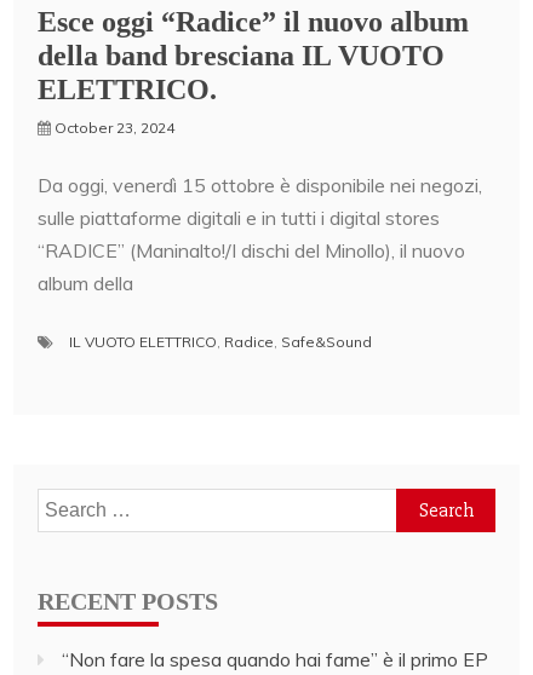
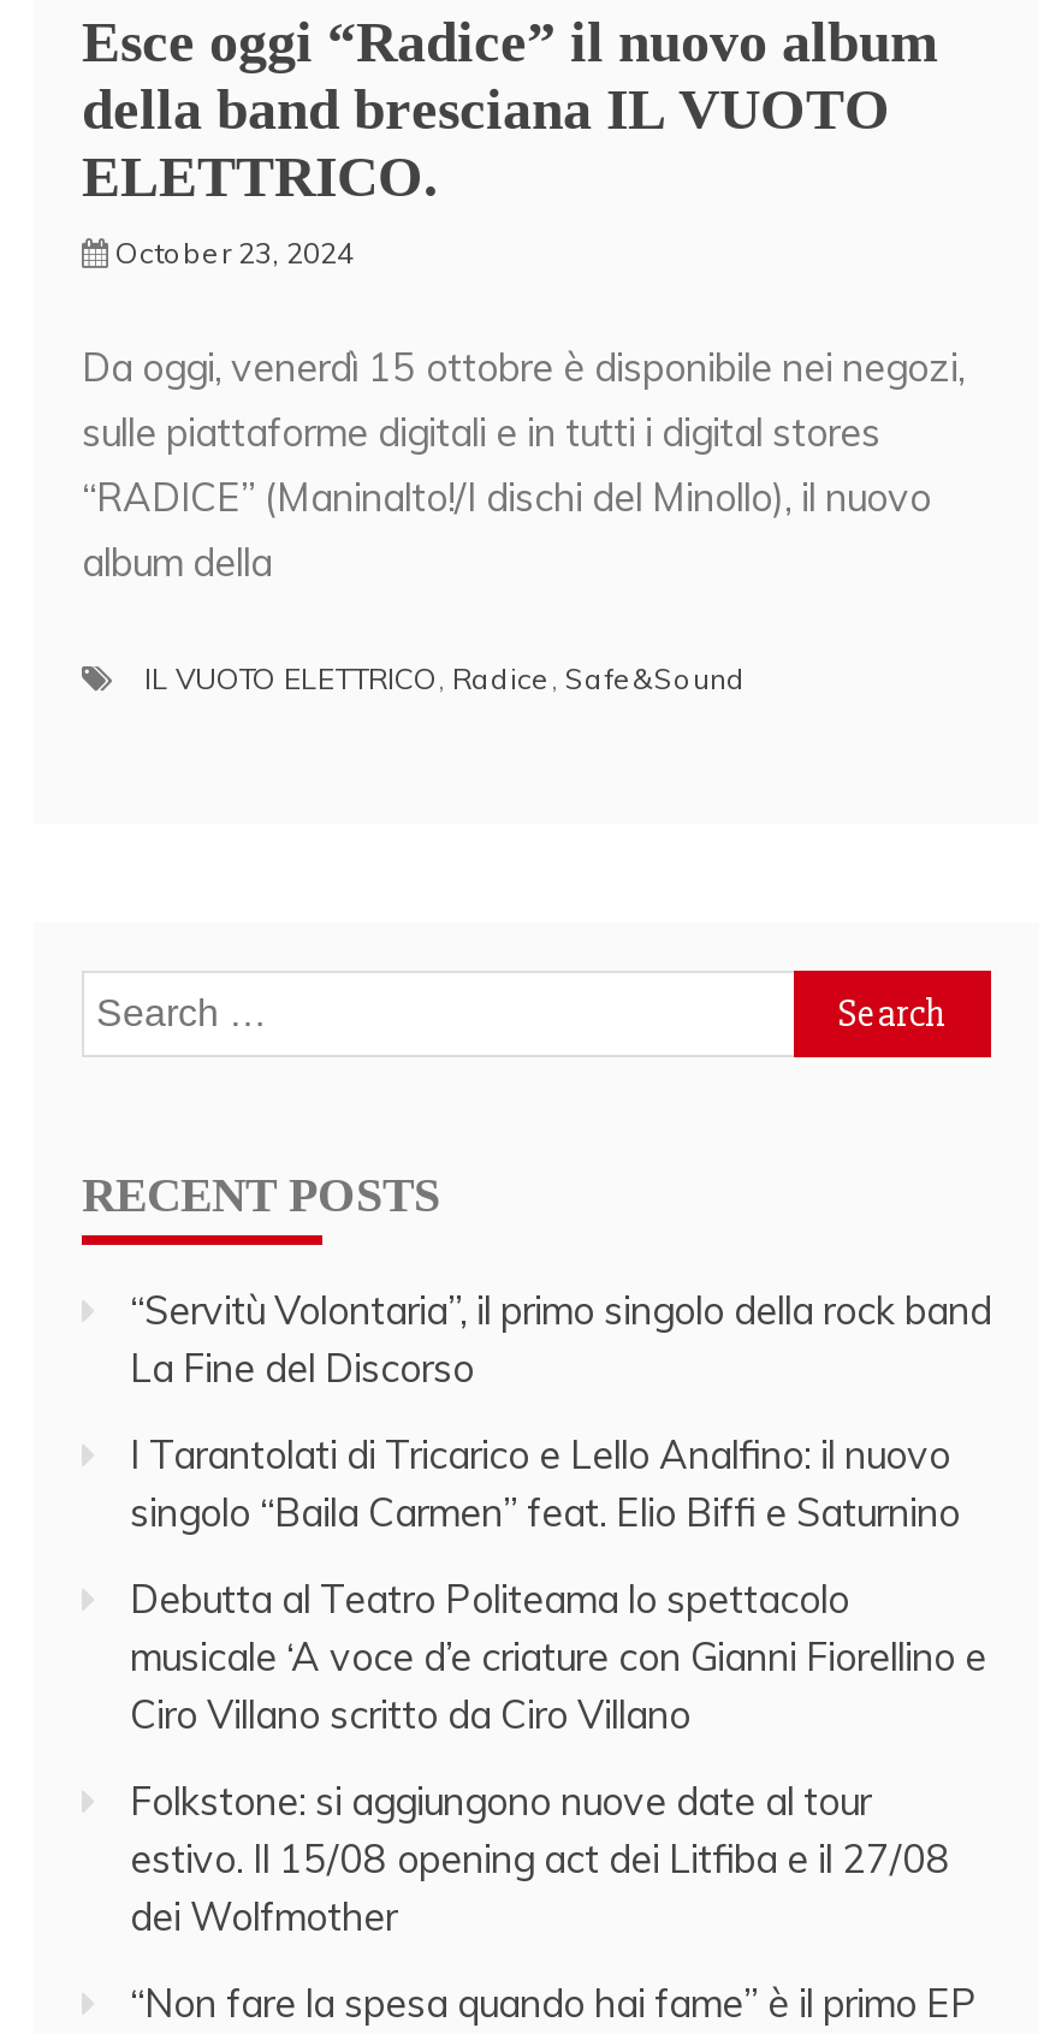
none -> [130,1287,991,1941] “Servitù Volontaria”, il primo singolo della rock band | La Fine del Discorso | I Tarantolati di Tricarico e Lello Analfino: il nuovo | singolo “Baila Carmen” feat. Elio Biffi e Saturnino | Debutta al Teatro Politeama lo spettacolo | musicale ‘A voce d’e criature con Gianni Fiorellino e | Ciro Villano scritto da Ciro Villano | Folkstone: si aggiungono nuove date al tour | estivo. Il 15/08 opening act dei Litfiba e il 27/08 | dei Wolfmother

